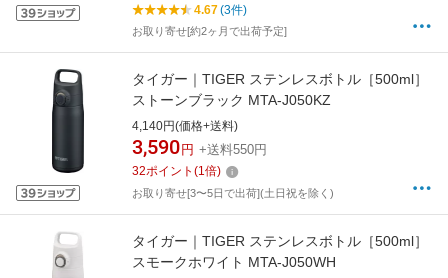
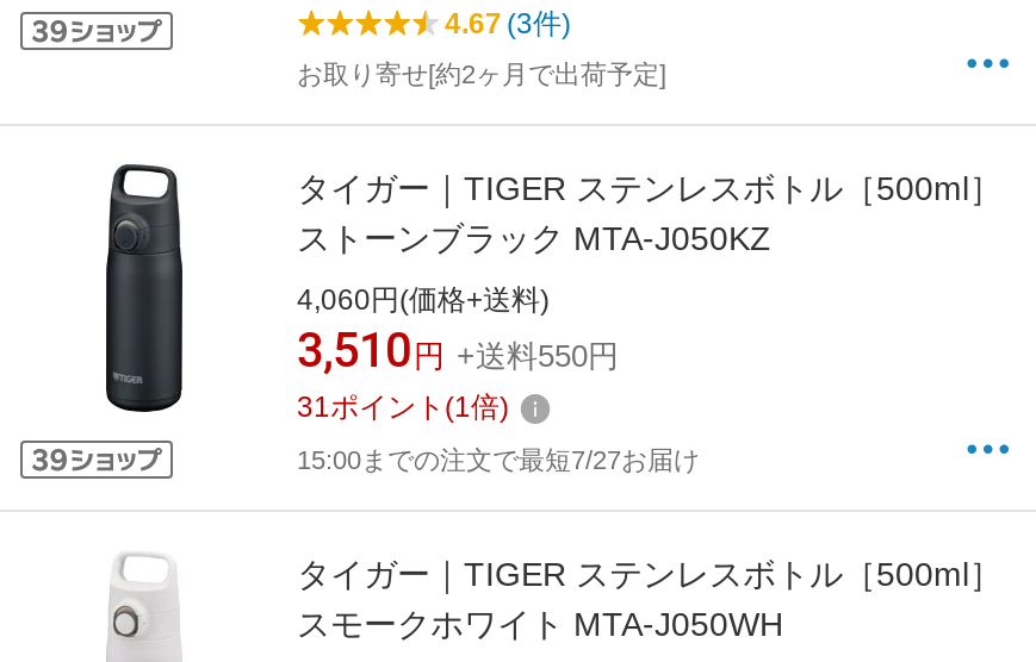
[132,119,267,178] 4,140円(価格+送料) | 3,590円 +送料550円 | 32ポイント(1倍) -> [297,283,619,424] 4,060円(価格+送料) | 3,510円 +送料550円 | 31ポイント(1倍)
[132,187,334,199] お取り寄せ[3〜5日で出荷](土日祝を除く) -> [297,445,700,474] 15:00までの注文で最短7/27お届け

